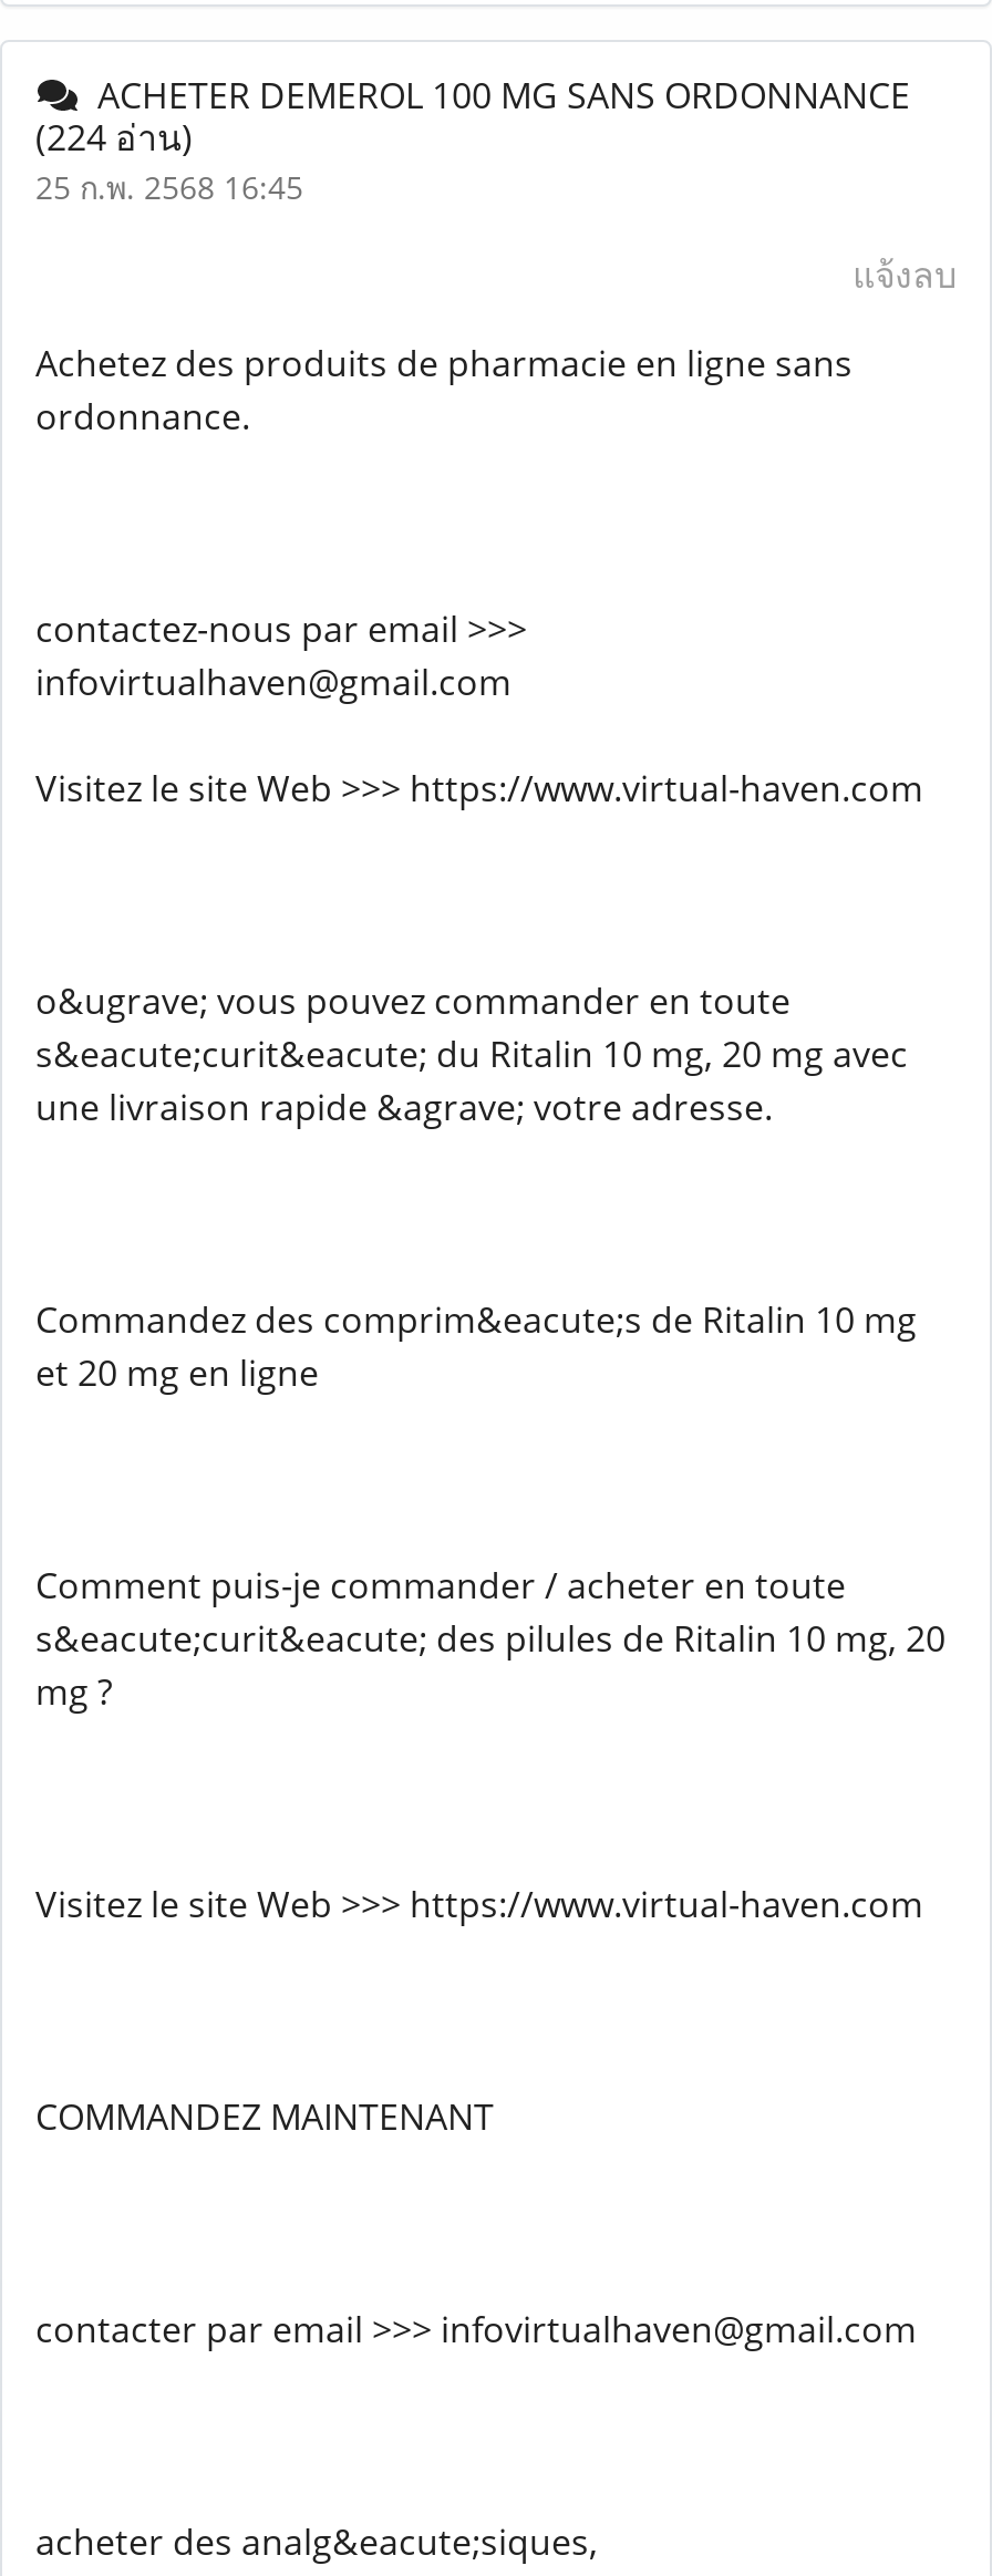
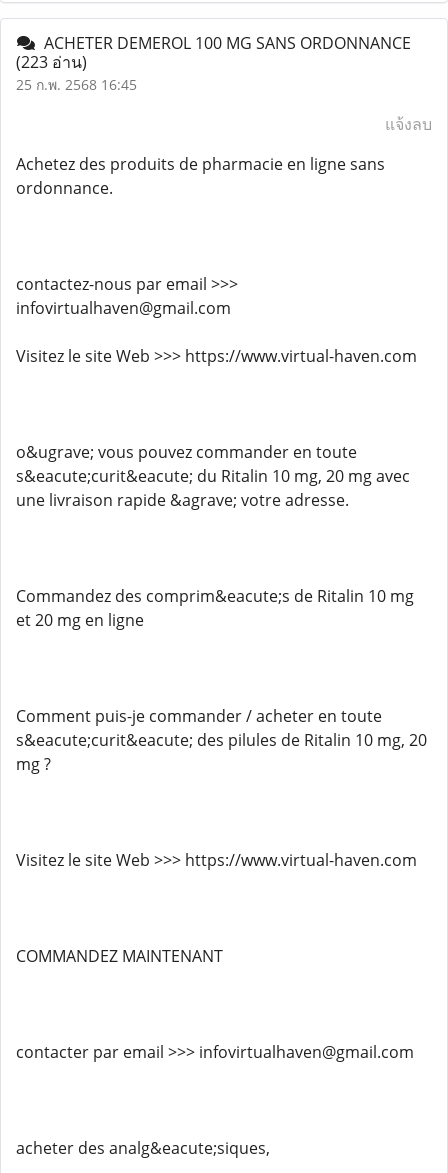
[35,113,193,162] (224 อ่าน) -> [16,51,87,73] (223 อ่าน)

